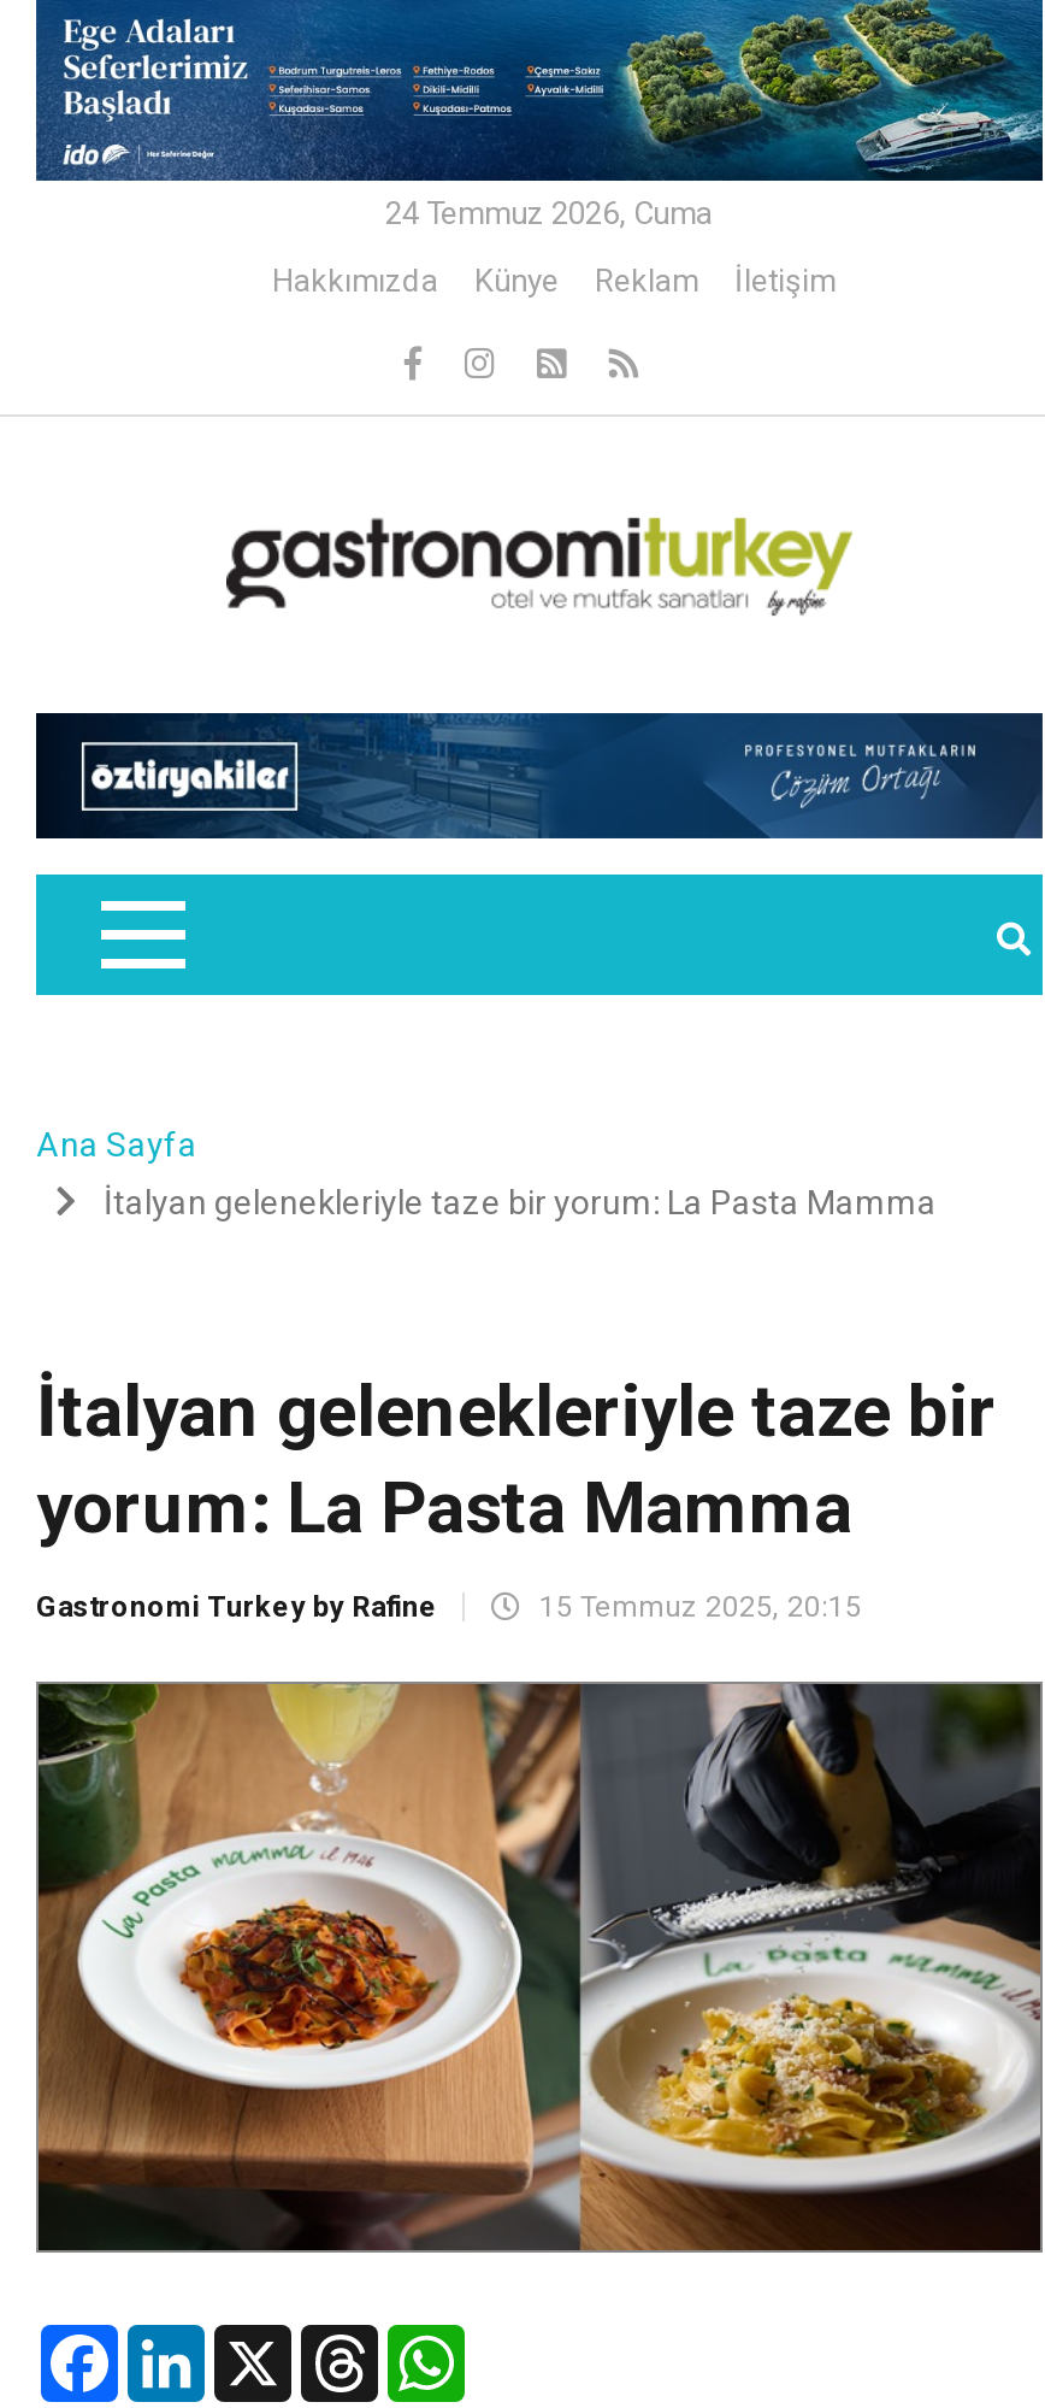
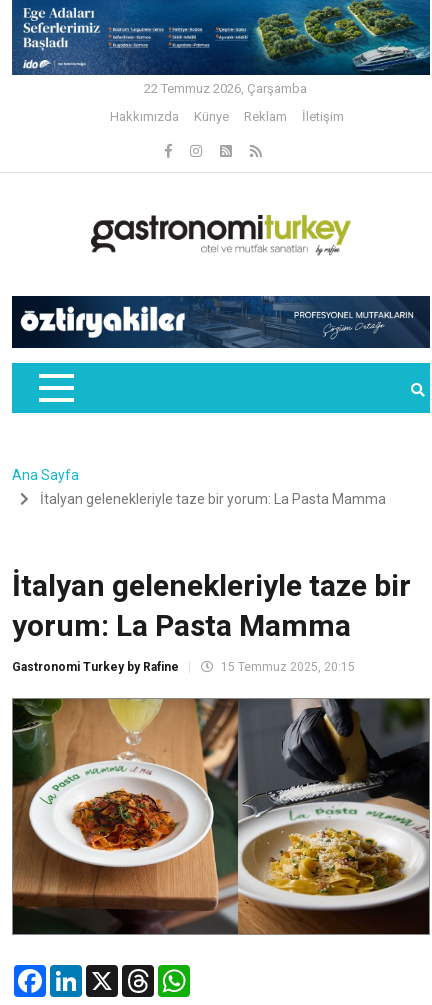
[378,196,713,232] 24 Temmuz 2026, Cuma -> [140,81,306,96] 22 Temmuz 2026, Çarşamba
[58,713,1002,838] [image] -> [20,296,414,348] [image]

